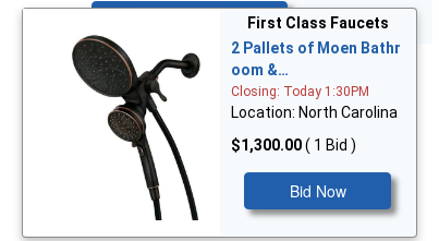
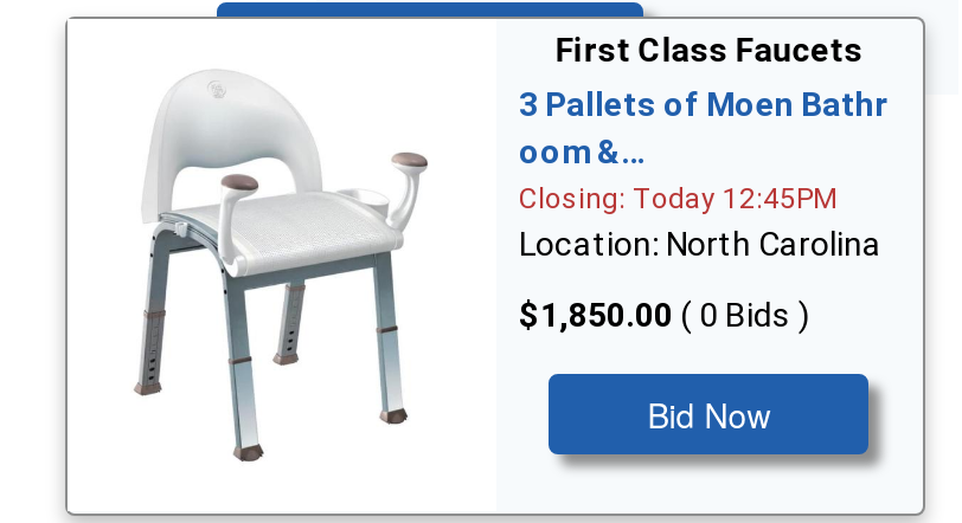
[54,35,400,221] [image] | 2 Pallets of Moen Bathr -> [134,78,889,478] [image] | 3 Pallets of Moen Bathr
[230,84,369,99] Closing: Today 1:30PM -> [519,182,836,216] Closing: Today 12:45PM
[230,136,356,154] $1,300.00 ( 1 Bid ) -> [519,296,810,334] $1,850.00 ( 0 Bids )

